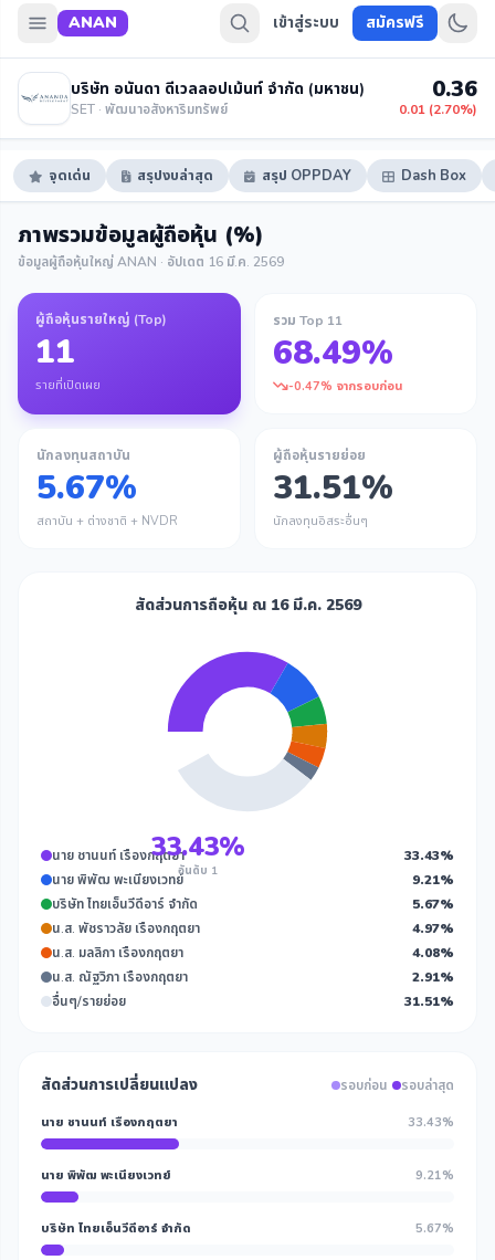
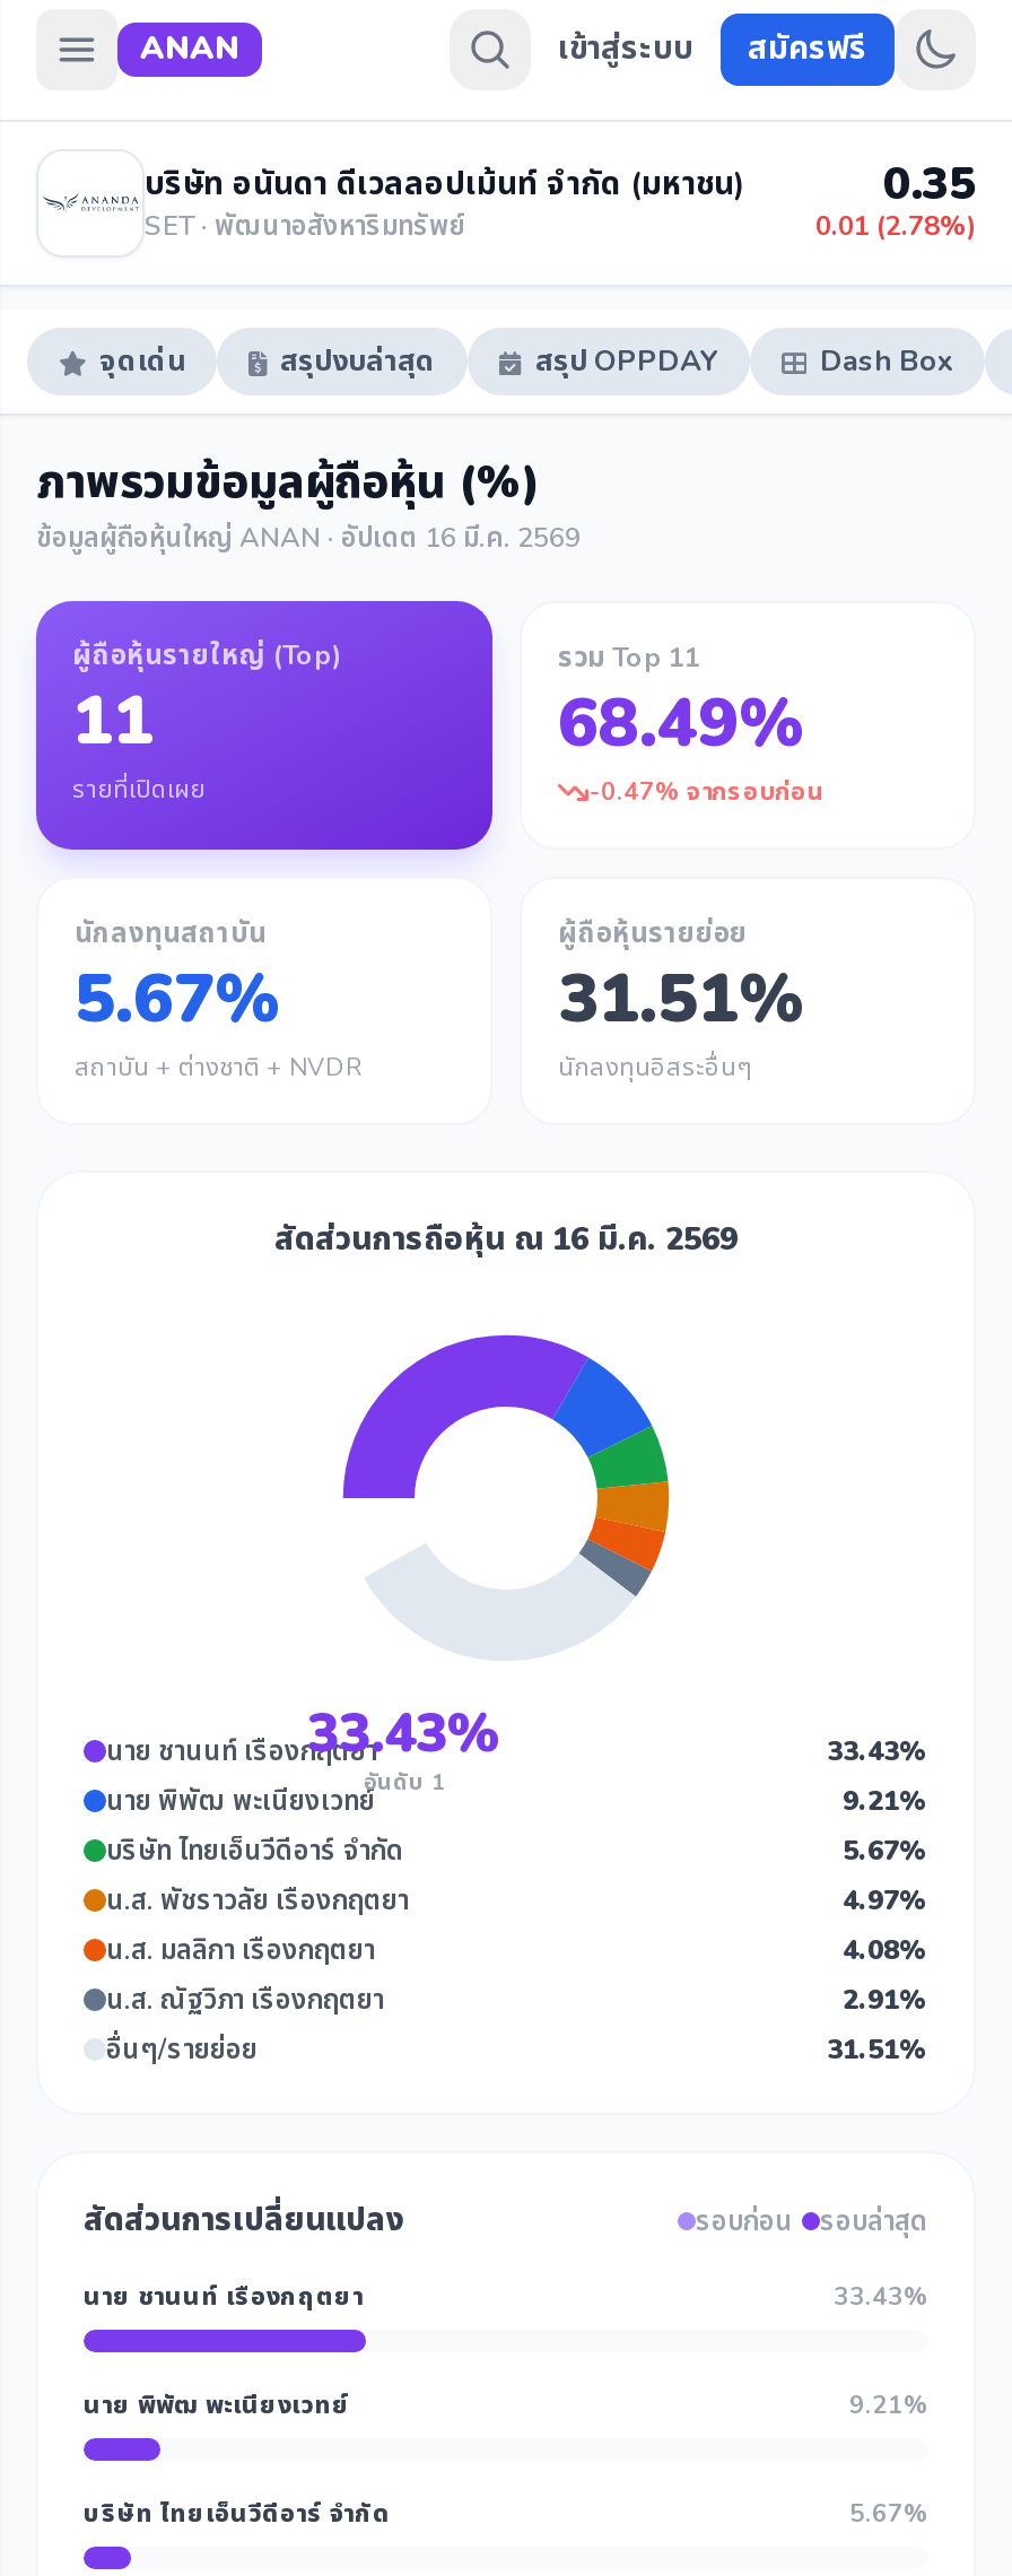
[432,74,477,104] 0.36 -> [883,154,976,215] 0.35
[399,101,477,118] 0.01 (2.70%) -> [815,208,976,244] 0.01 (2.78%)

